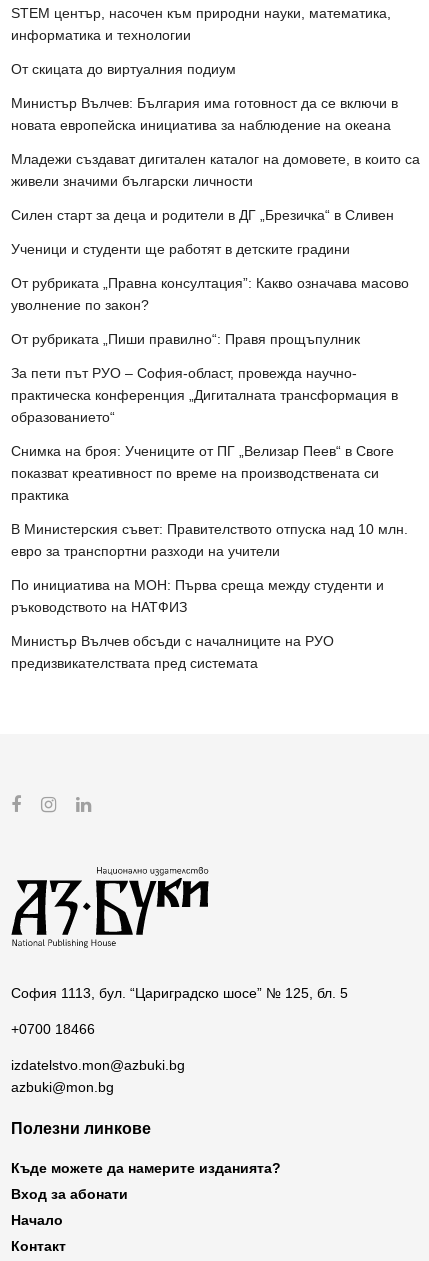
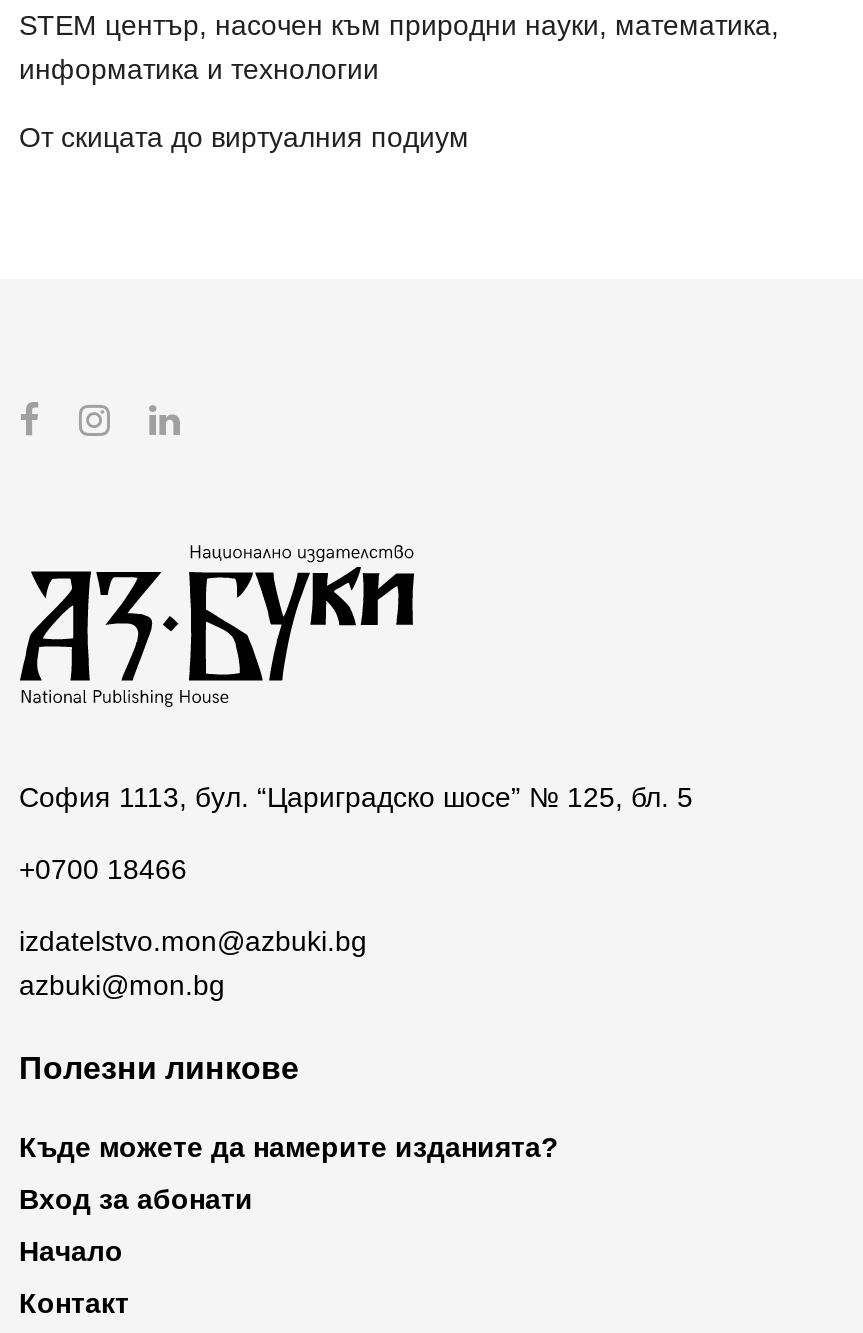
[11,95,420,671] Министър Вълчев: България има готовност да се включи в | новата европейска инициатива за наблюдение на океана | Младежи създават дигитален каталог на домовете, в които са | живели значими български личности | Силен старт за деца и родители в ДГ „Брезичка“ в Сливен | Ученици и студенти ще работят в детските градини | От рубриката „Правна консултация”: Какво означава масово | уволнение по закон? | От рубриката „Пиши правилно“: Правя прощъпулник | За пети път РУО – София-област, провежда научно- | практическа конференция „Дигиталната трансформация в | образованието“ | Снимка на броя: Учениците от ПГ „Велизар Пеев“ в Своге | показват креативност по време на производствената си | практика | В Министерския съвет: Правителството отпуска над 10 млн. | евро за транспортни разходи на учители | По инициатива на МОН: Първа среща между студенти и | ръководството на НАТФИЗ | Министър Вълчев обсъди с началниците на РУО | предизвикателствата пред системата -> none

